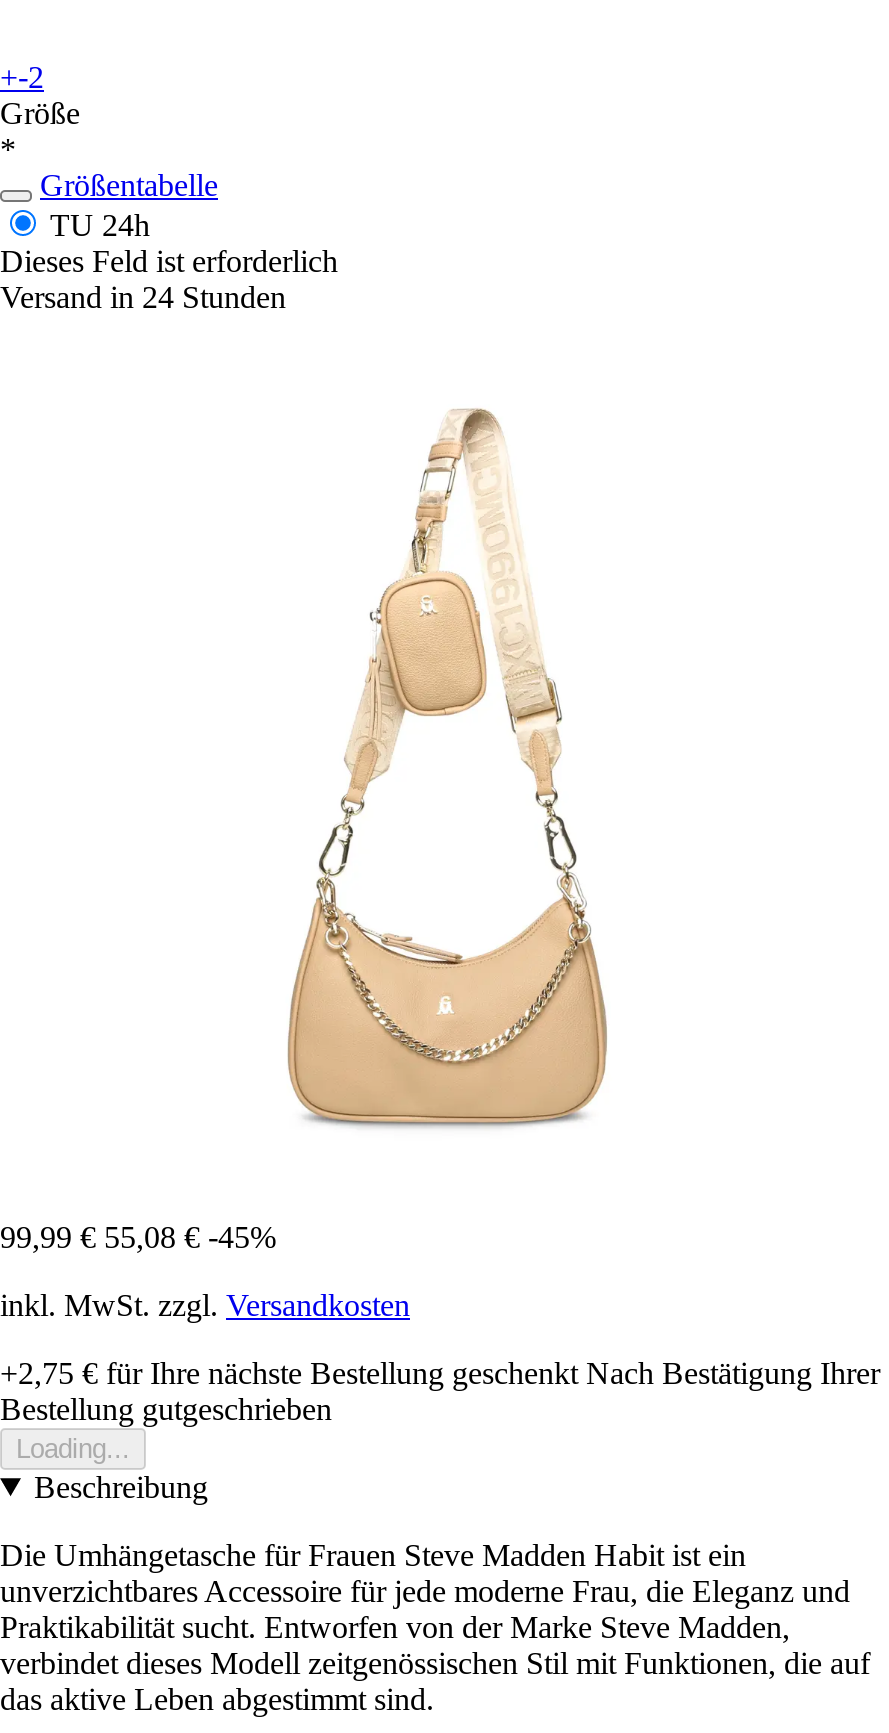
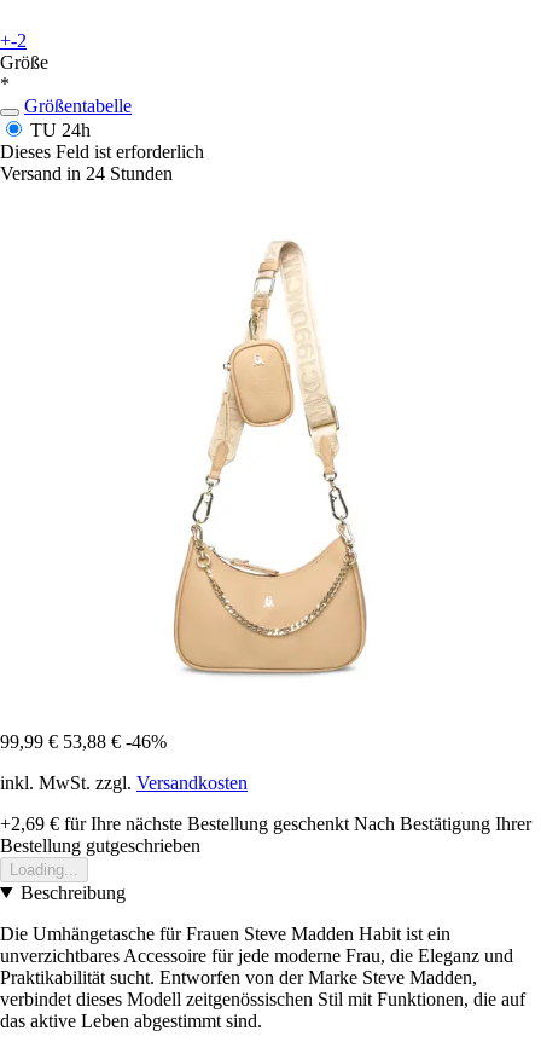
[0,1220,276,1254] 99,99 € 55,08 € -45% -> [0,731,167,752] 99,99 € 53,88 € -46%
[0,1356,880,1390] +2,75 €für Ihre nächste Bestellung geschenkt Nach Bestätigung Ihrer -> [0,813,531,834] +2,69 €für Ihre nächste Bestellung geschenkt Nach Bestätigung Ihrer

